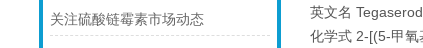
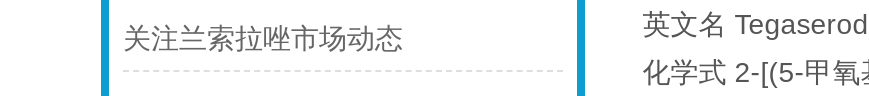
[50,12,204,27] 关注硫酸链霉素市场动态 -> [123,24,403,54] 关注兰索拉唑市场动态

